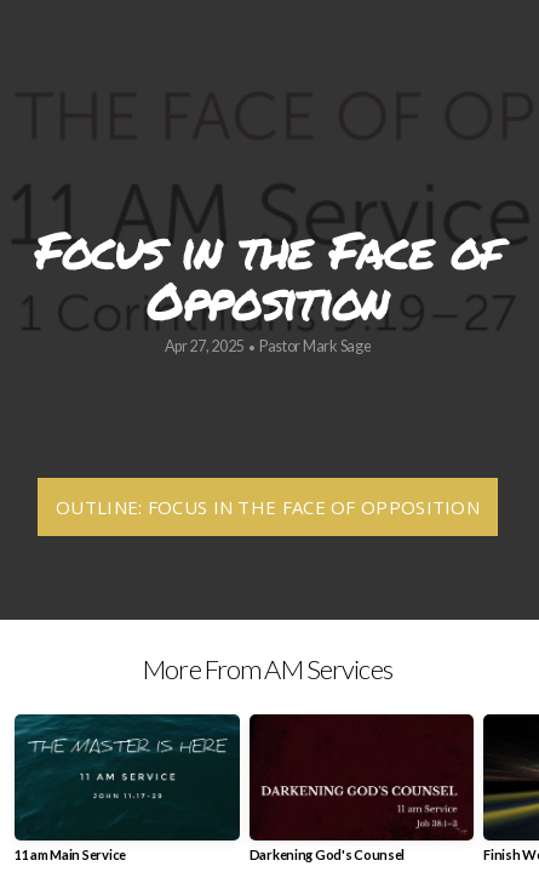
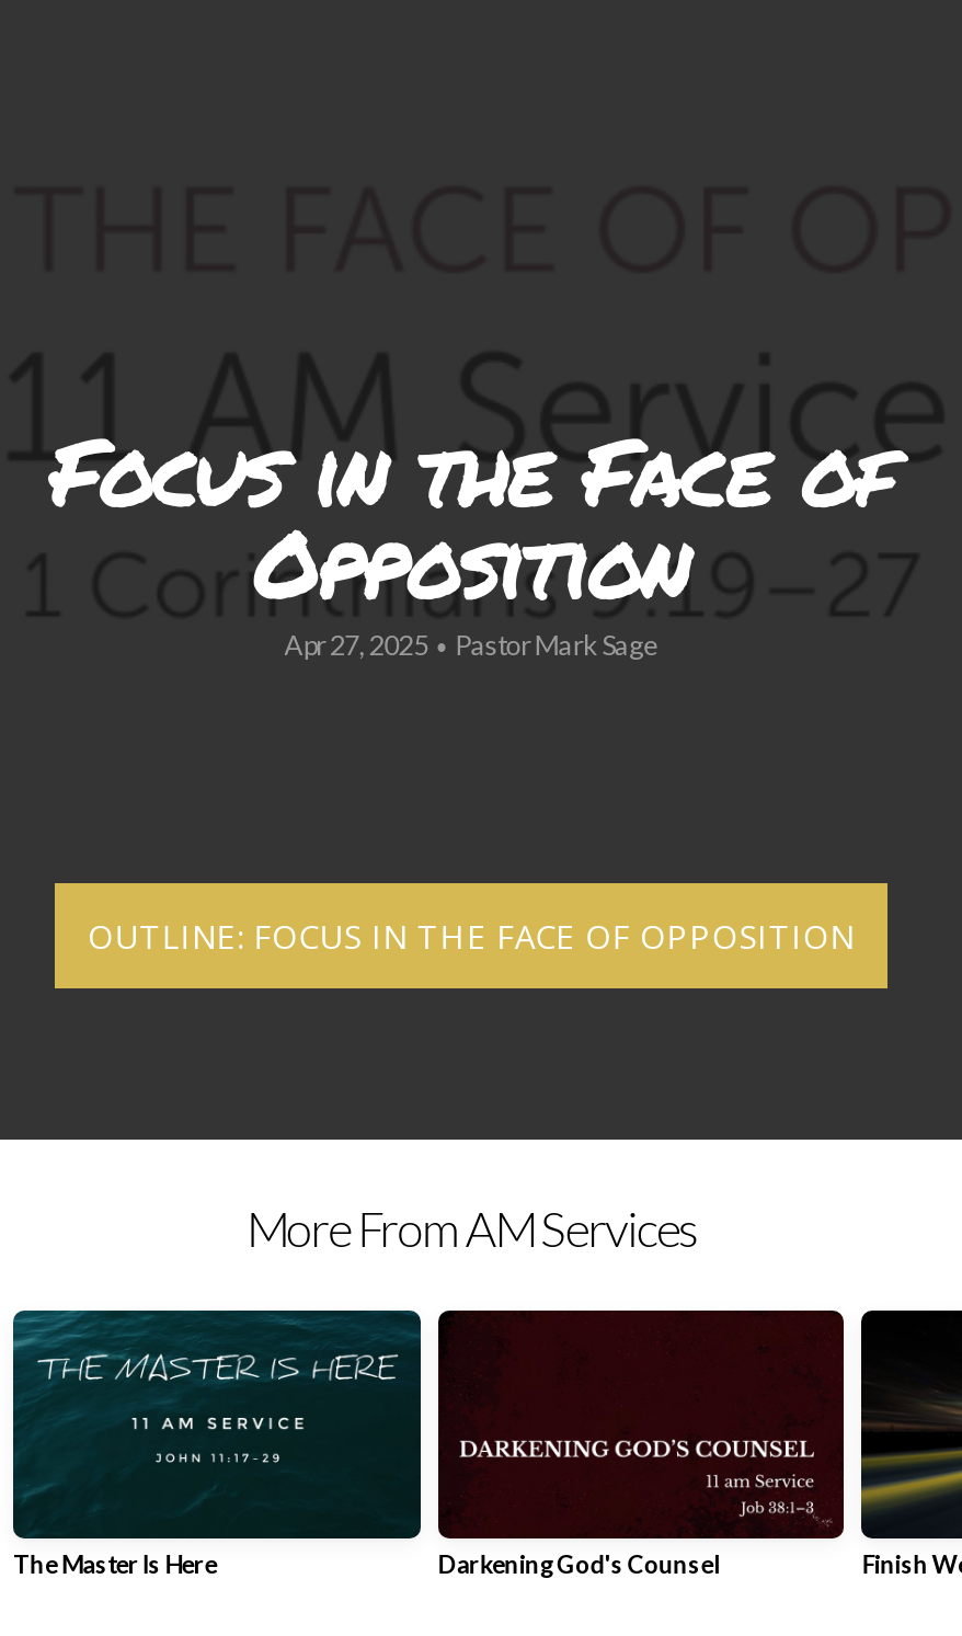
[15,847,126,863] 11 am Main Service -> [13,1550,217,1579] The Master Is Here

